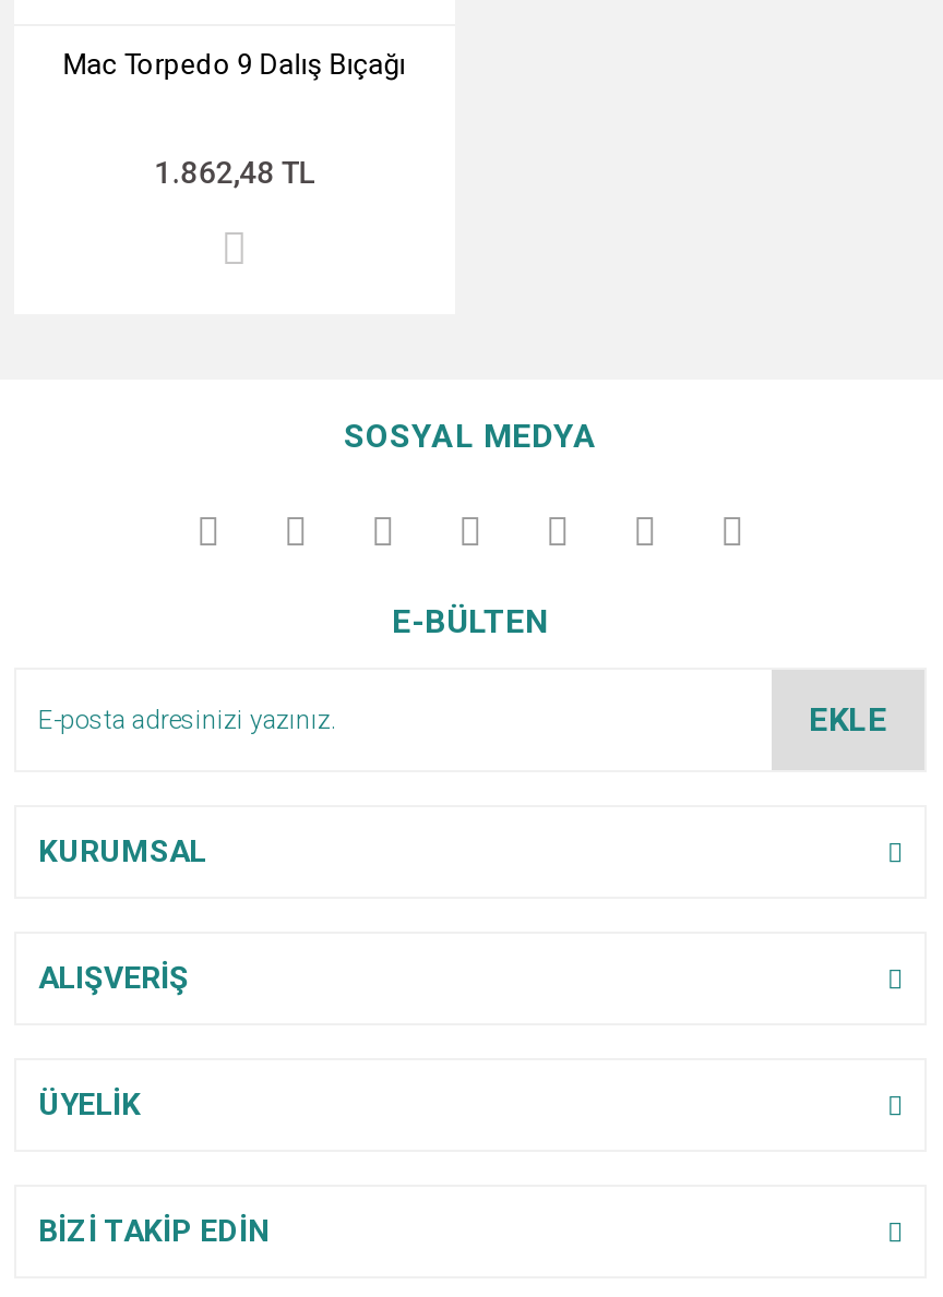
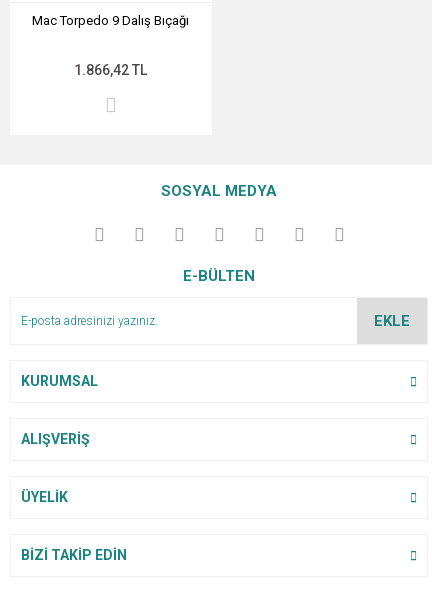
[154,155,314,190] 1.862,48 TL -> [74,62,147,78] 1.866,42 TL

